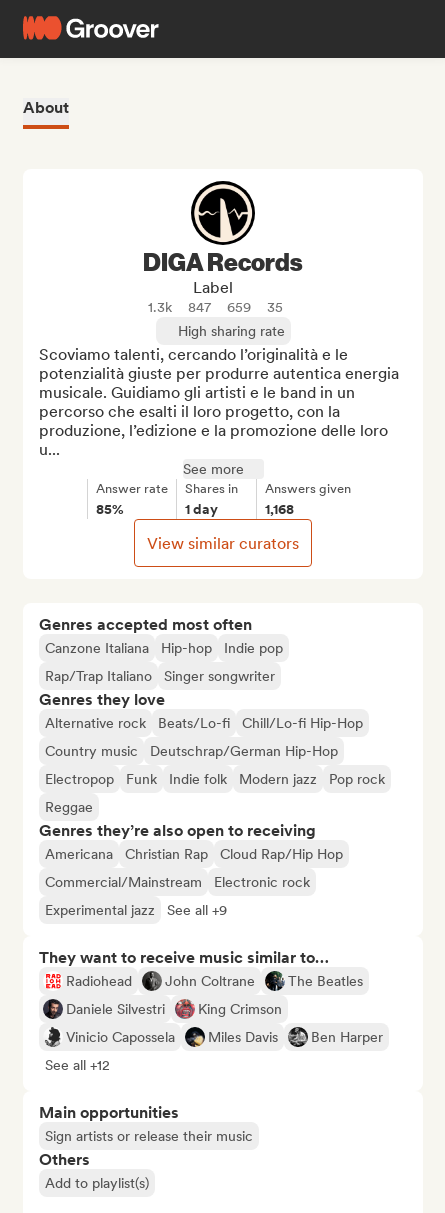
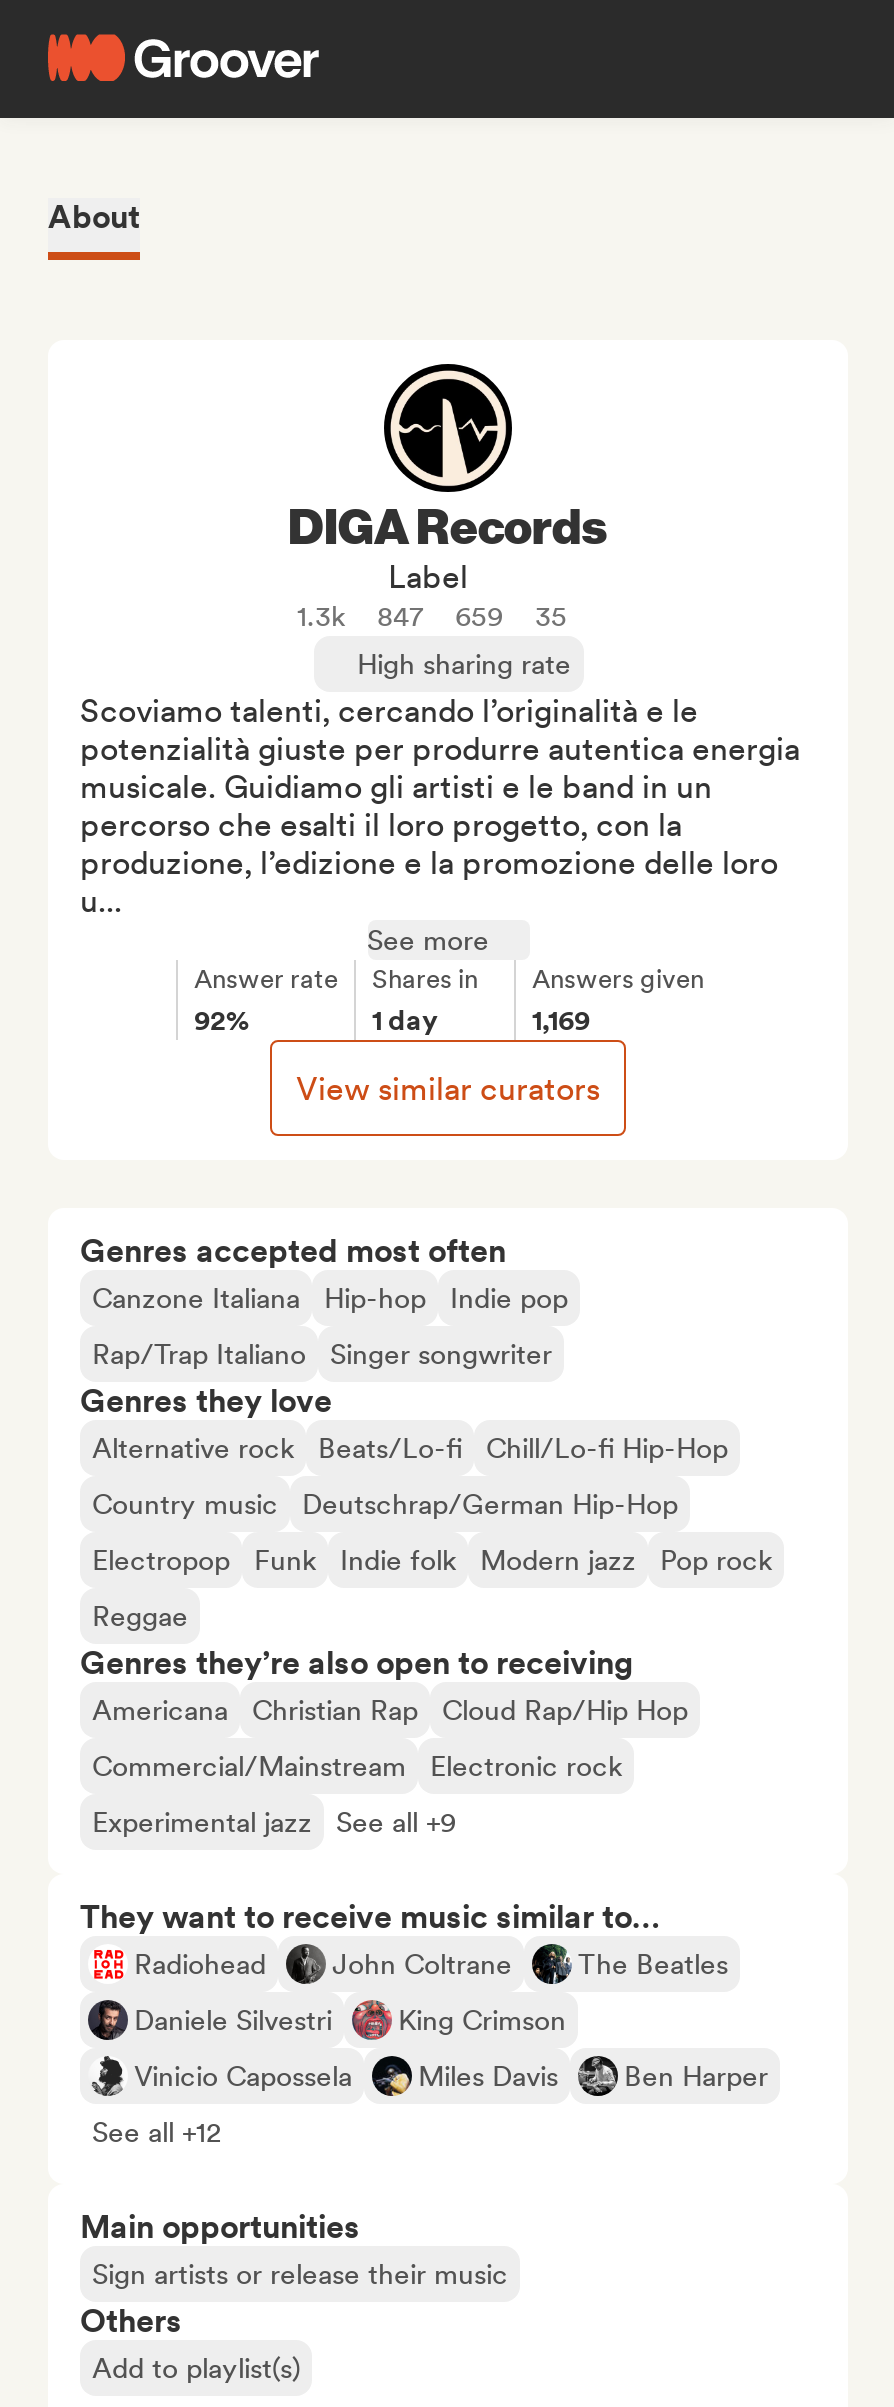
[96,501,124,517] 85% -> [194,1004,250,1036] 92%
[265,501,294,517] 1,168 -> [532,1004,590,1036] 1,169

